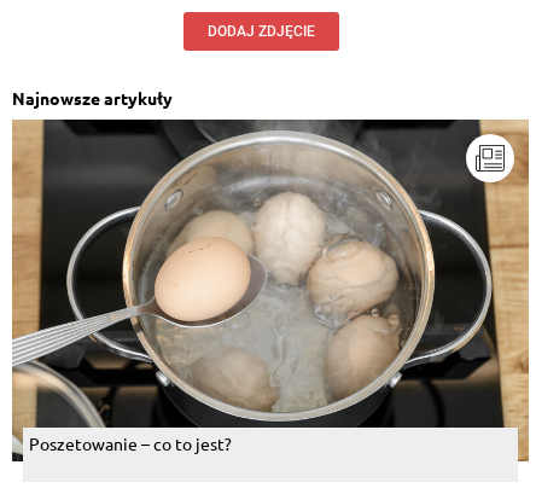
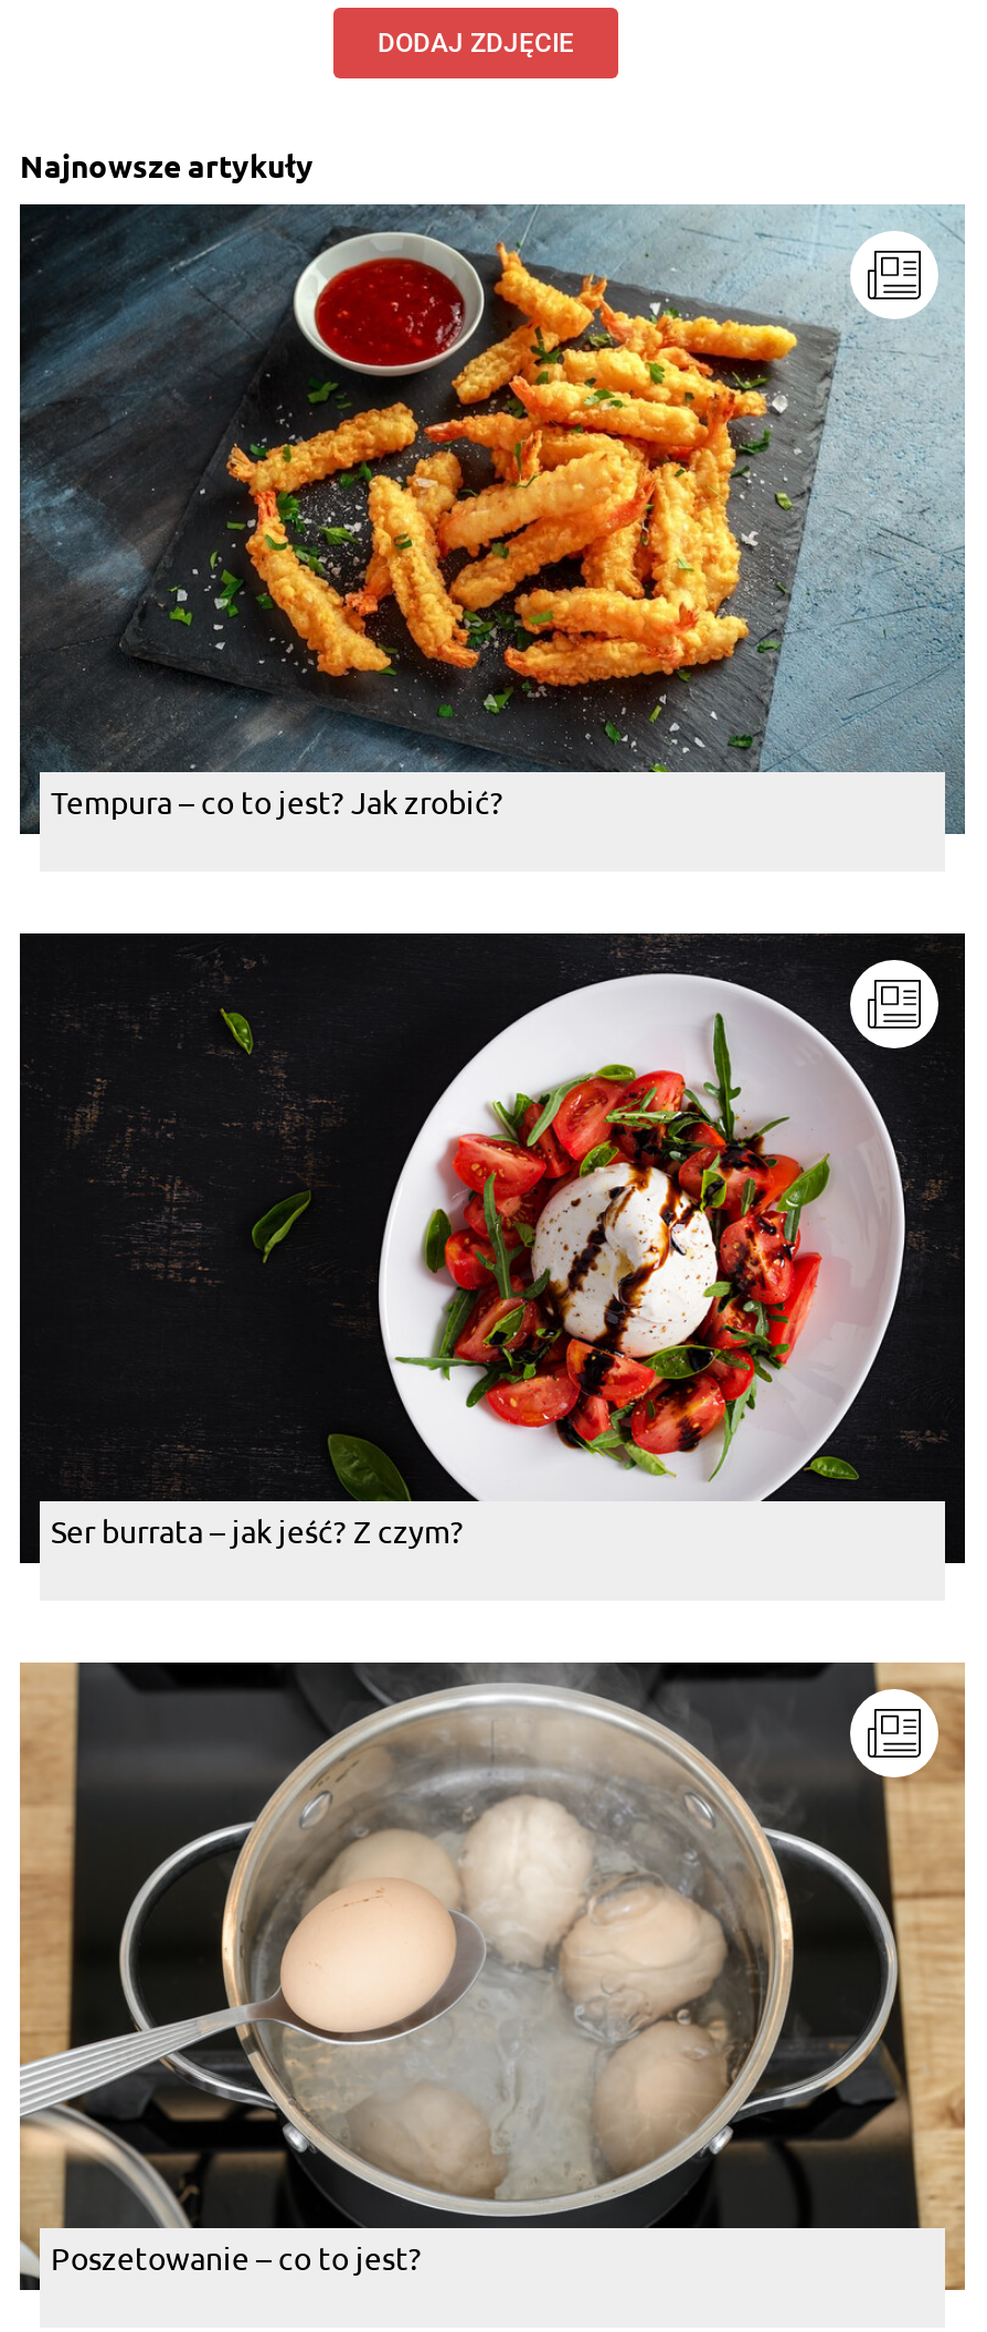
none -> [18,202,967,836] [image] | Tempura – co to jest? Jak zrobić?
none -> [18,931,967,1565] [image] | Ser burrata – jak jeść? Z czym?

